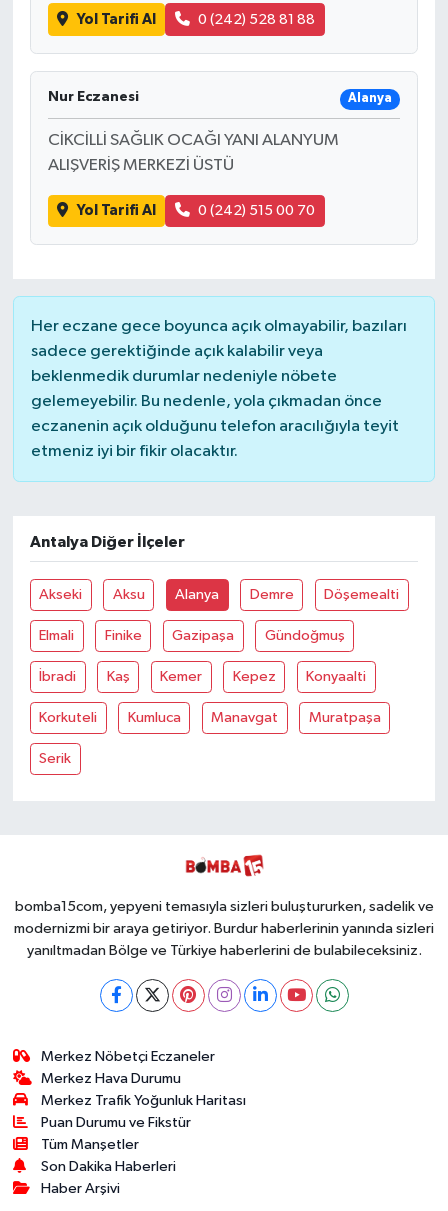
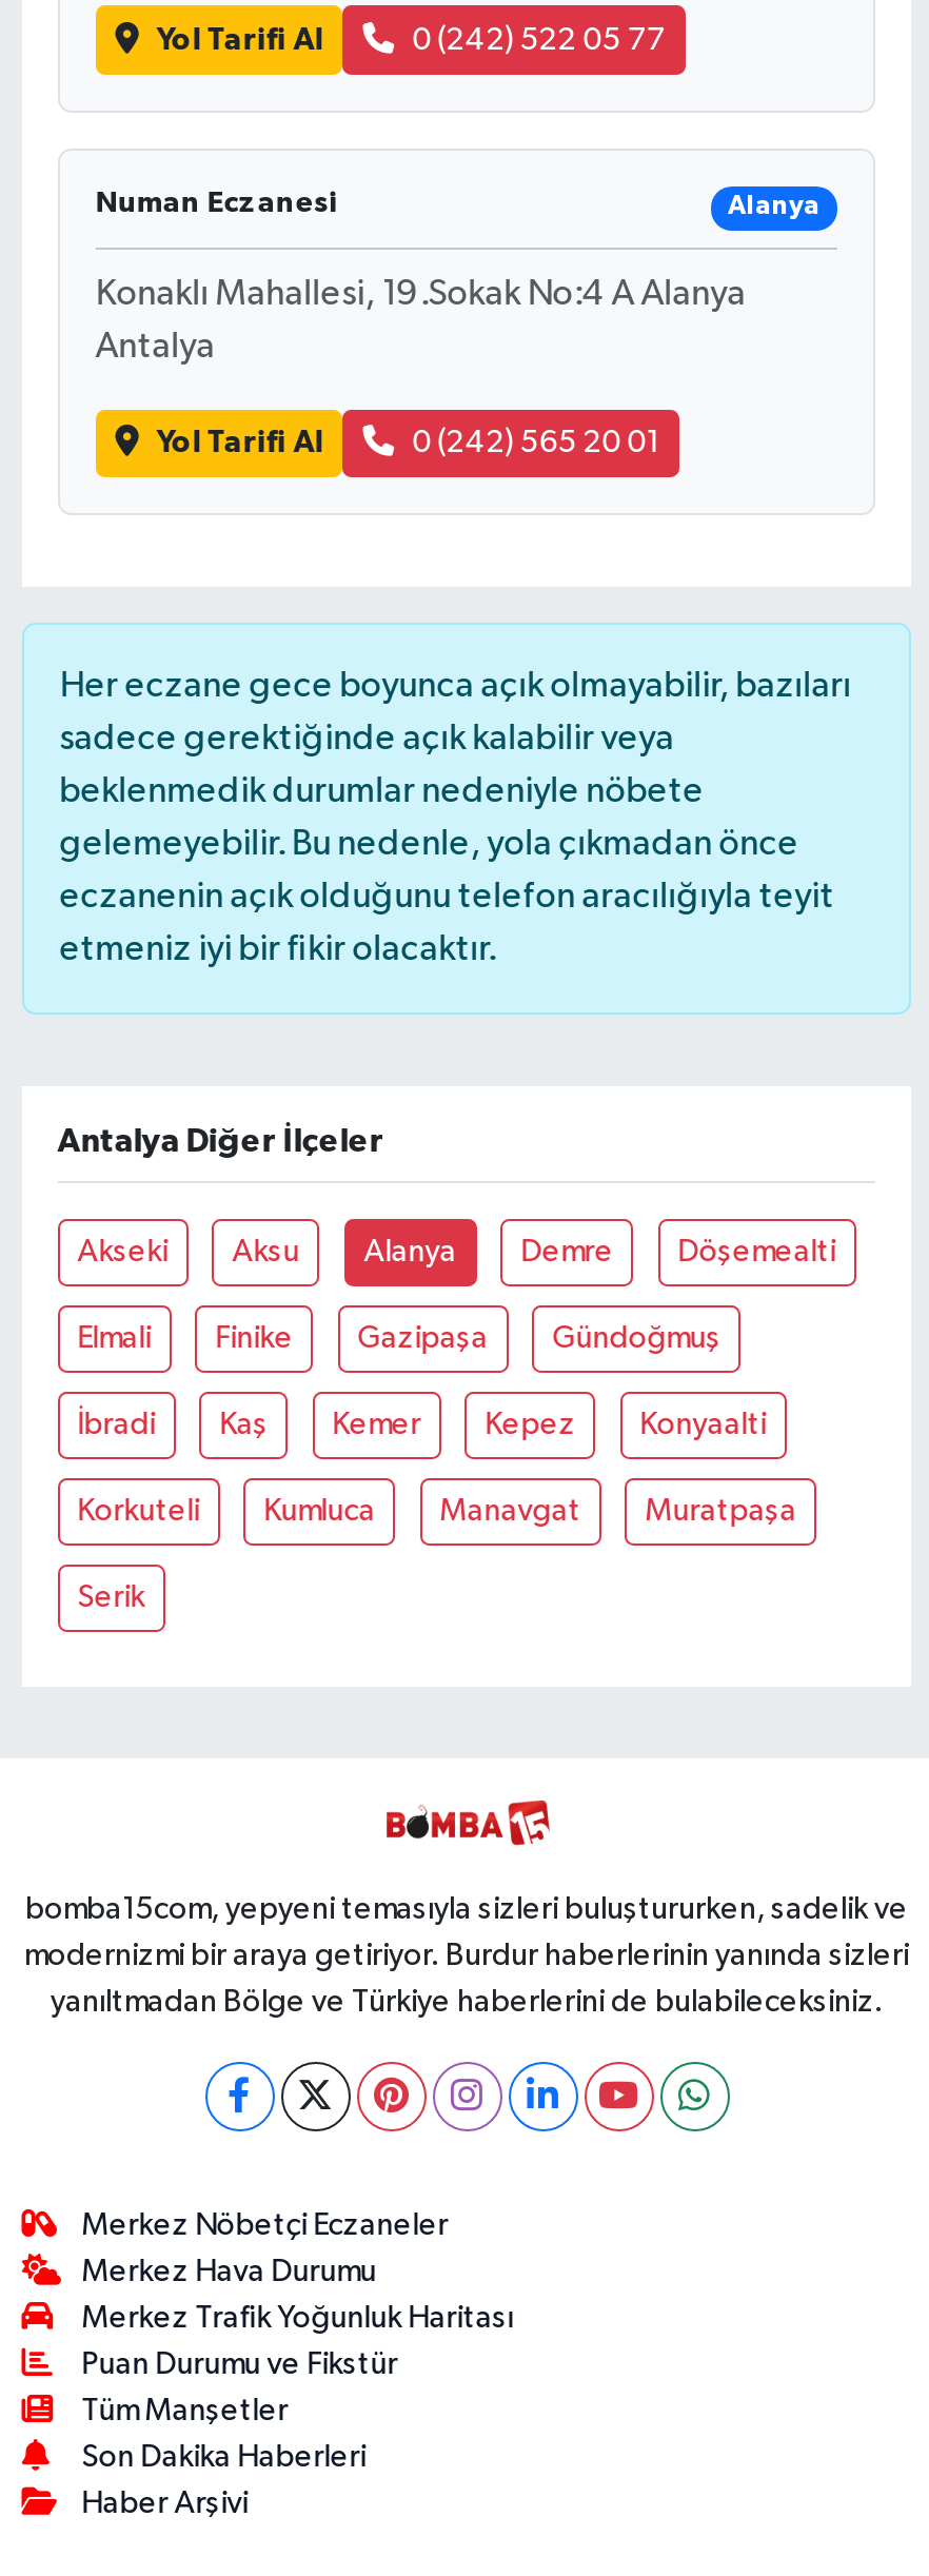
[198,11,315,26] 0 (242) 528 81 88 -> [412,23,665,55] 0 (242) 522 05 77
[48,90,139,104] Nur Eczanesi -> [95,188,338,218] Numan Eczanesi
[48,132,339,149] CİKCİLLİ SAĞLIK OCAĞI YANI ALANYUM -> [95,276,746,312] Konaklı Mahallesi, 19.Sokak No:4 A Alanya
[48,157,234,174] ALIŞVERİŞ MERKEZİ ÜSTÜ -> [95,329,216,365] Antalya
[198,203,315,218] 0 (242) 515 00 70 -> [412,426,659,458] 0 (242) 565 20 01

